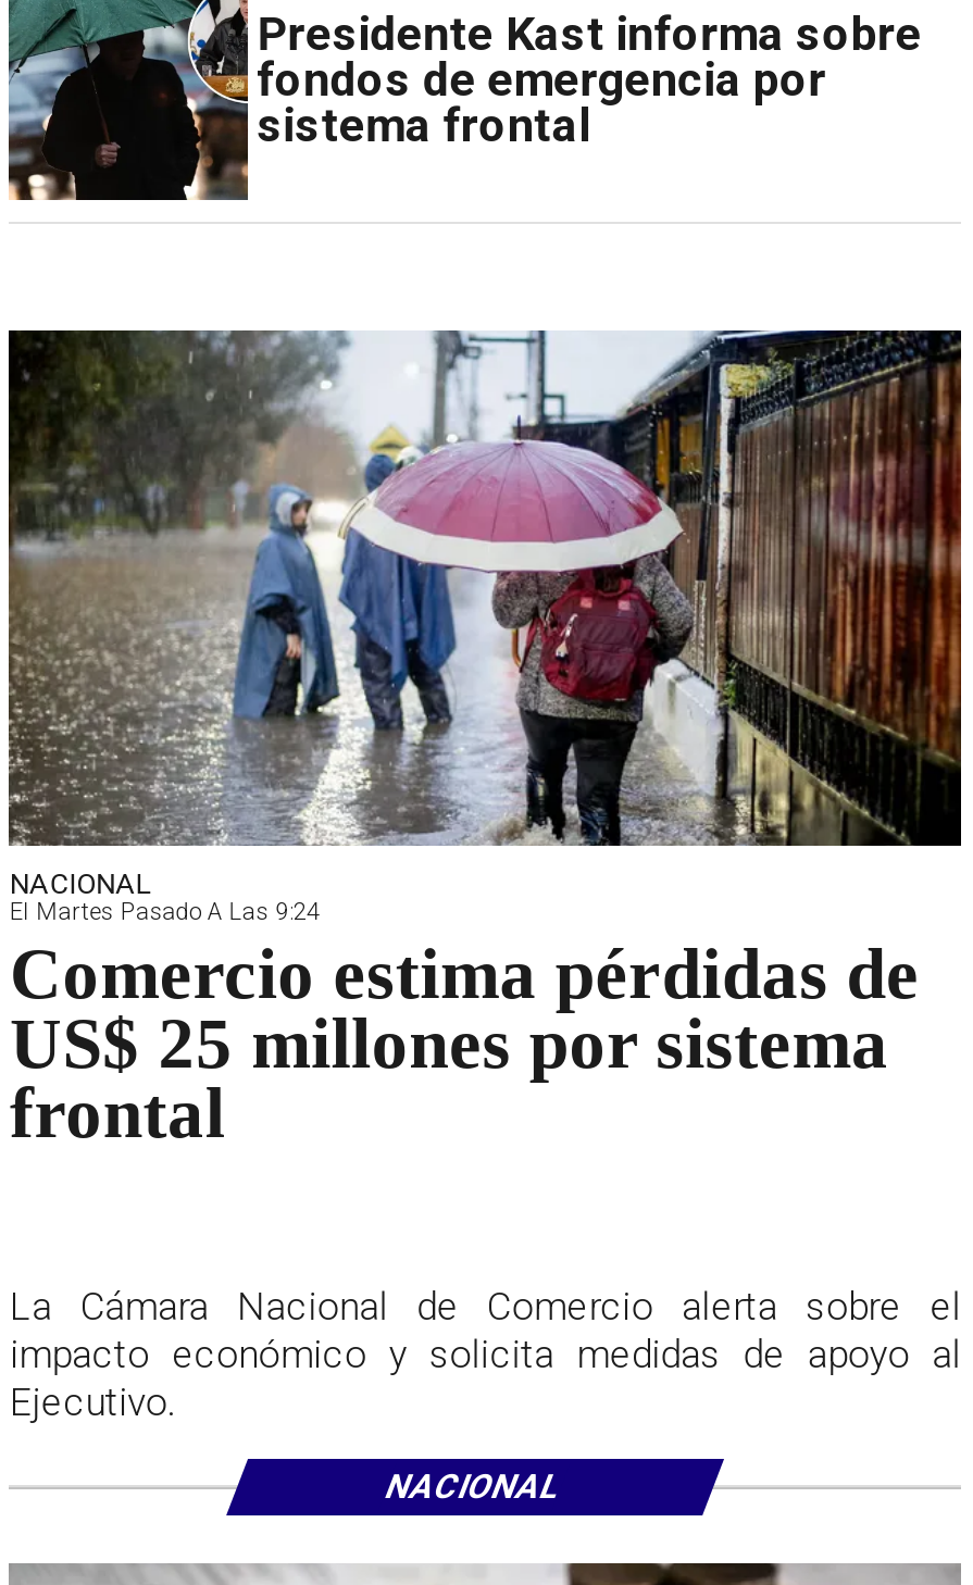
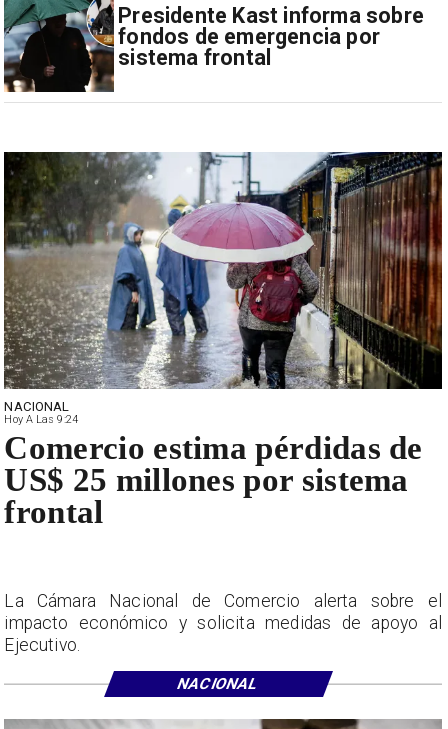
[10,898,320,926] El Martes Pasado A Las 9:24 -> [4,413,78,426] Hoy A Las 9:24

